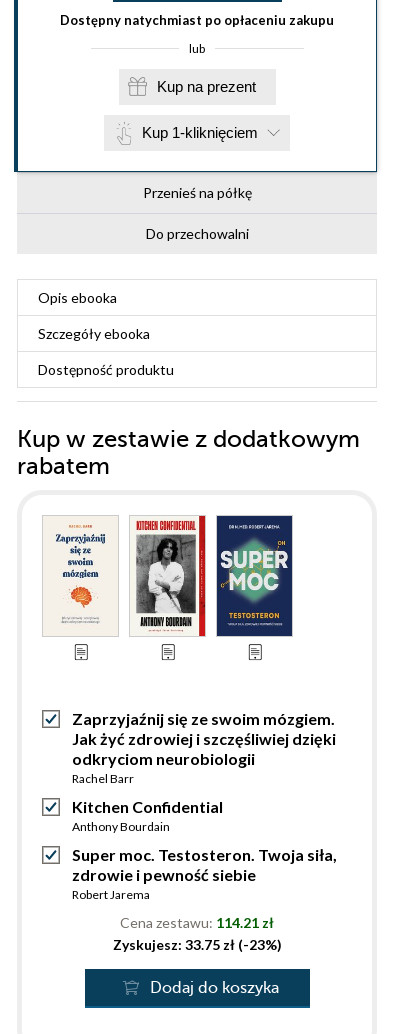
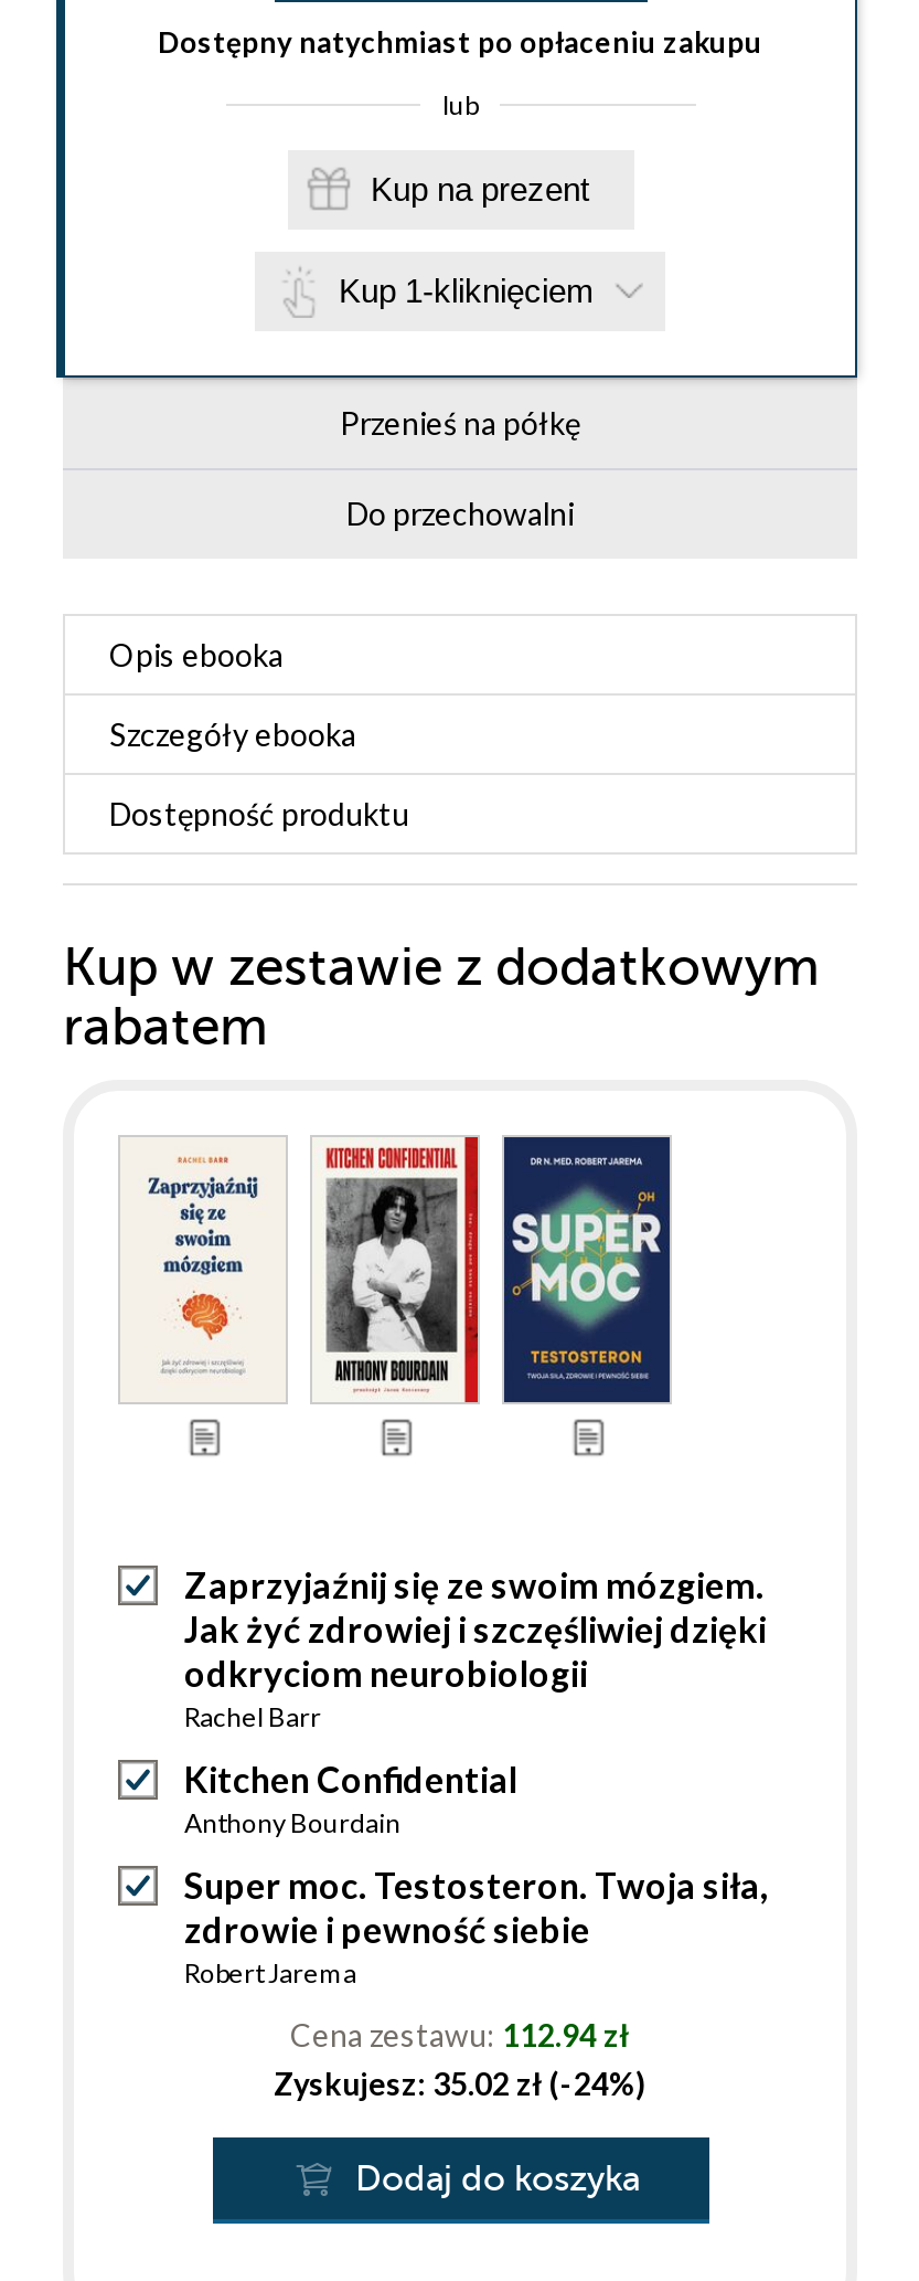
[120,914,274,931] Cena zestawu: 114.21 zł -> [290,2017,630,2054] Cena zestawu: 112.94 zł
[112,936,281,953] Zyskujesz: 33.75 zł (-23%) -> [274,2065,646,2103] Zyskujesz: 35.02 zł (-24%)

